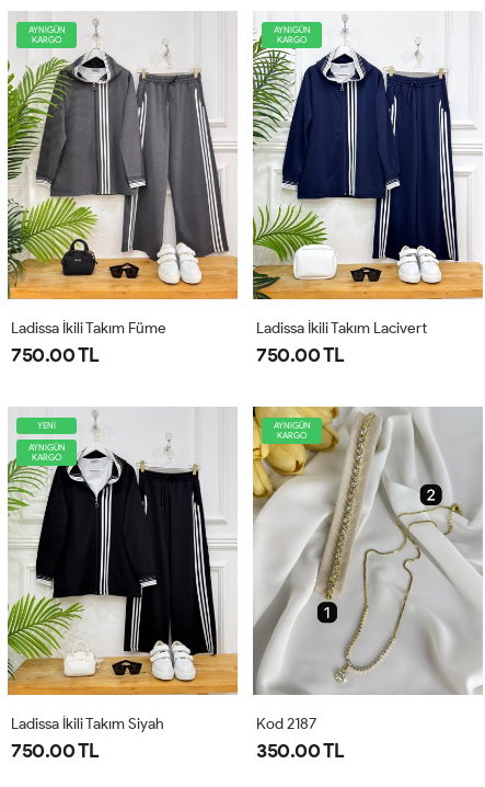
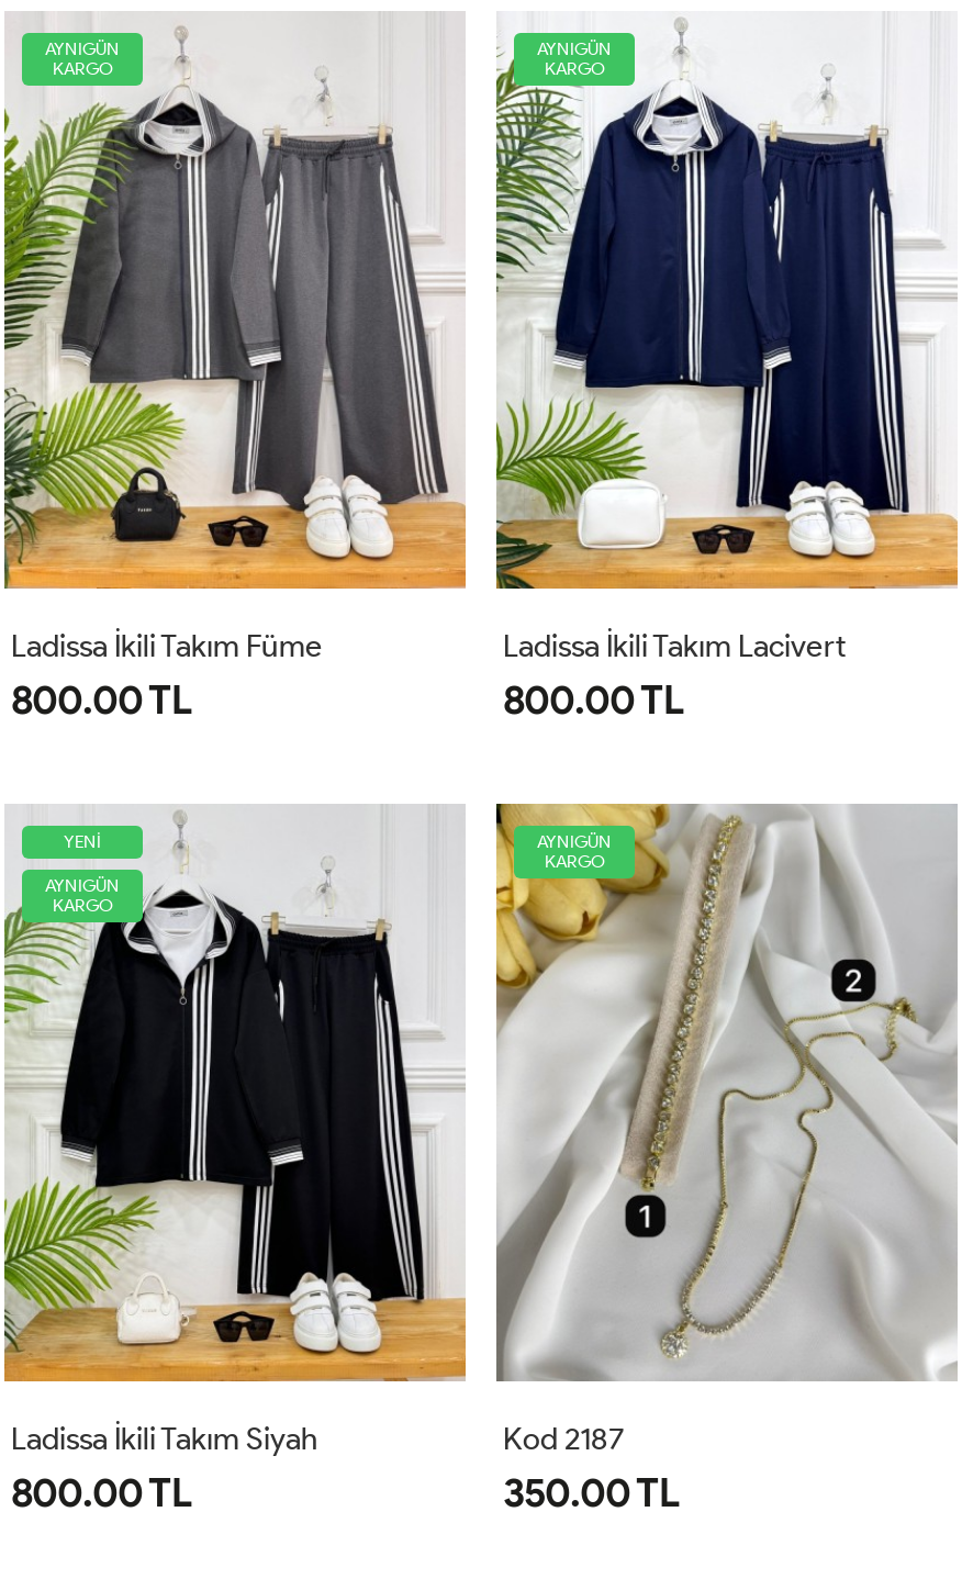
[11,343,99,367] 750.00 TL -> [11,677,192,725] 800.00 TL
[256,343,344,367] 750.00 TL -> [503,677,684,725] 800.00 TL
[11,739,99,763] 750.00 TL -> [11,1470,192,1518] 800.00 TL

